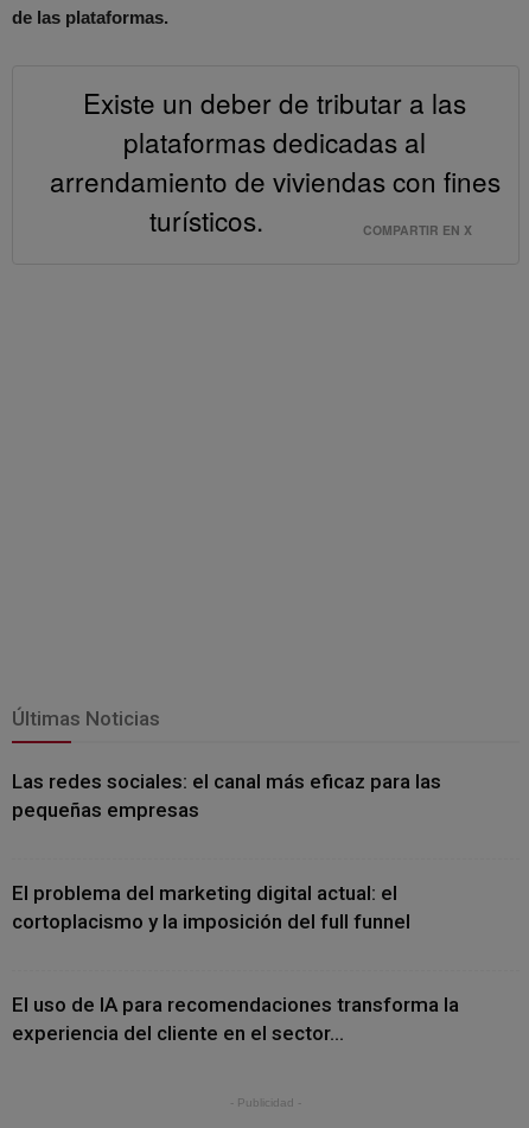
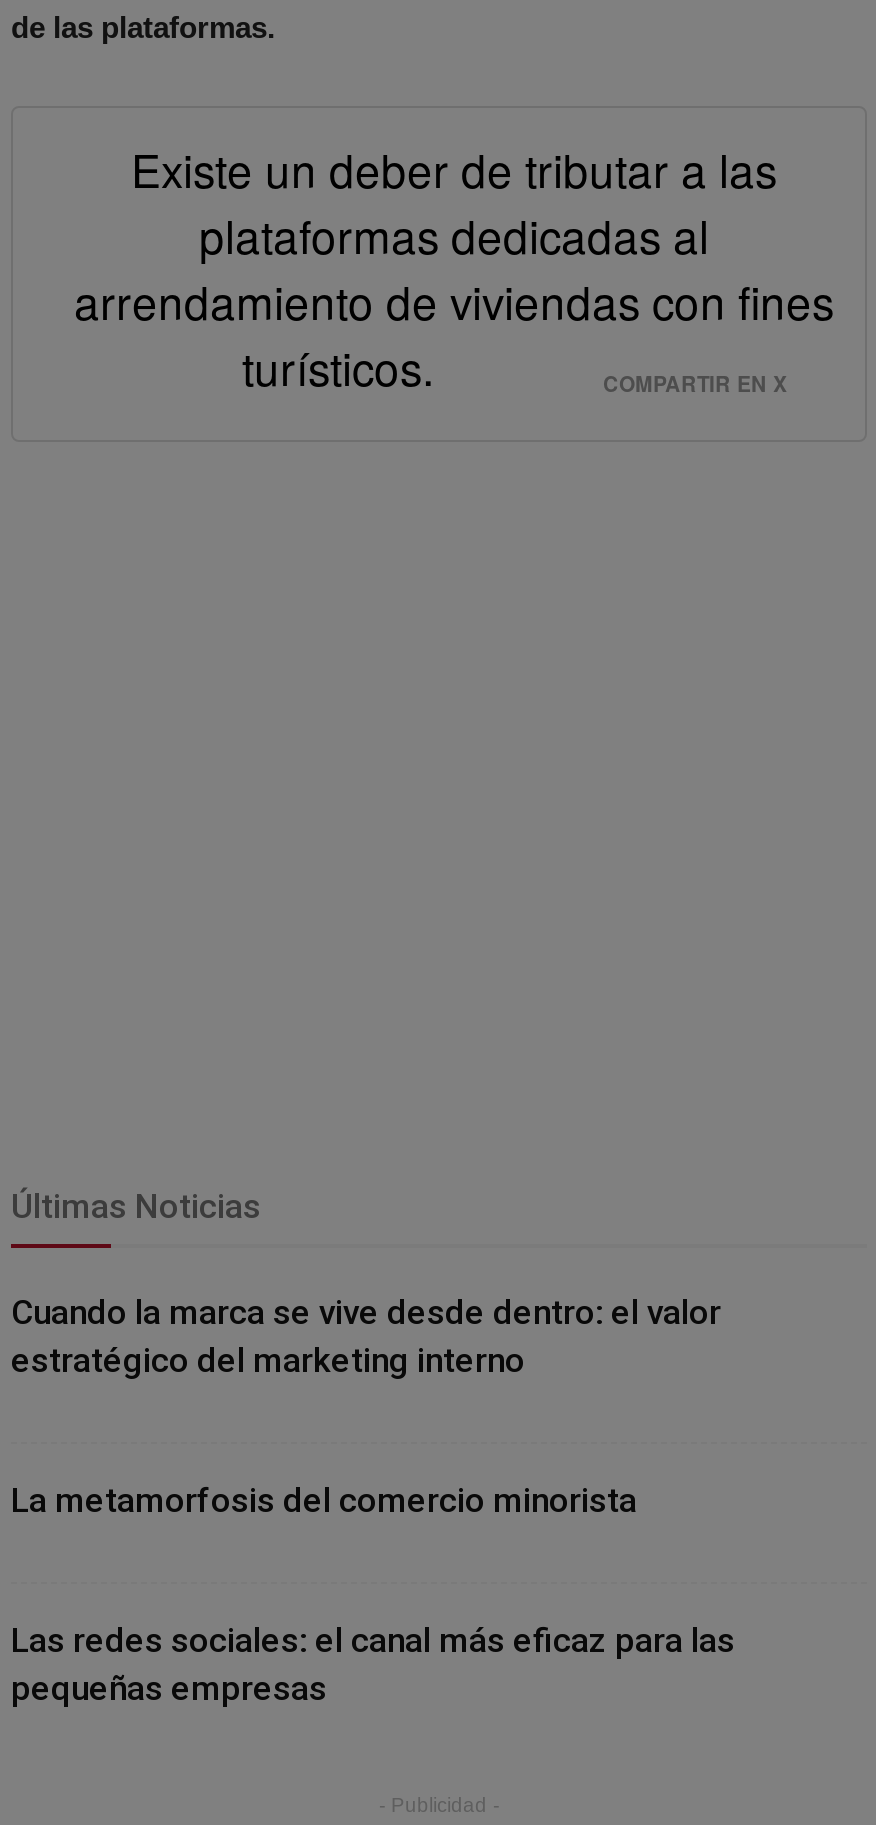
none -> [11,1291,721,1519] Cuando la marca se vive desde dentro: el valor | estratégico del marketing interno | La metamorfosis del comercio minorista
moved [12,769,441,821] -> [11,1619,735,1707]: Las redes sociales: el canal más eficaz para las | pequeñas empresas
[12,881,459,1044] El problema del marketing digital actual: el | cortoplacismo y la imposición del full funnel | El uso de IA para recomendaciones transforma la | experiencia del cliente en el sector... -> none

